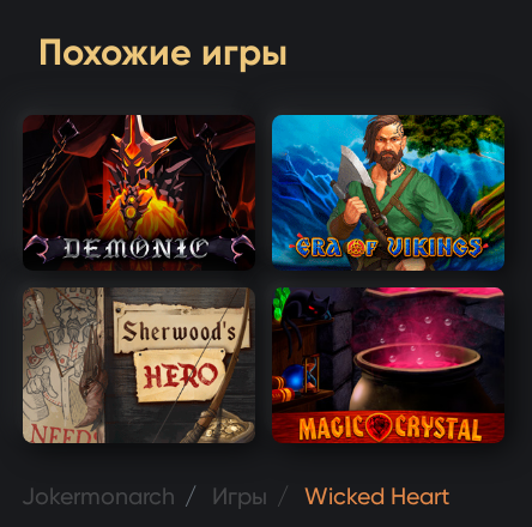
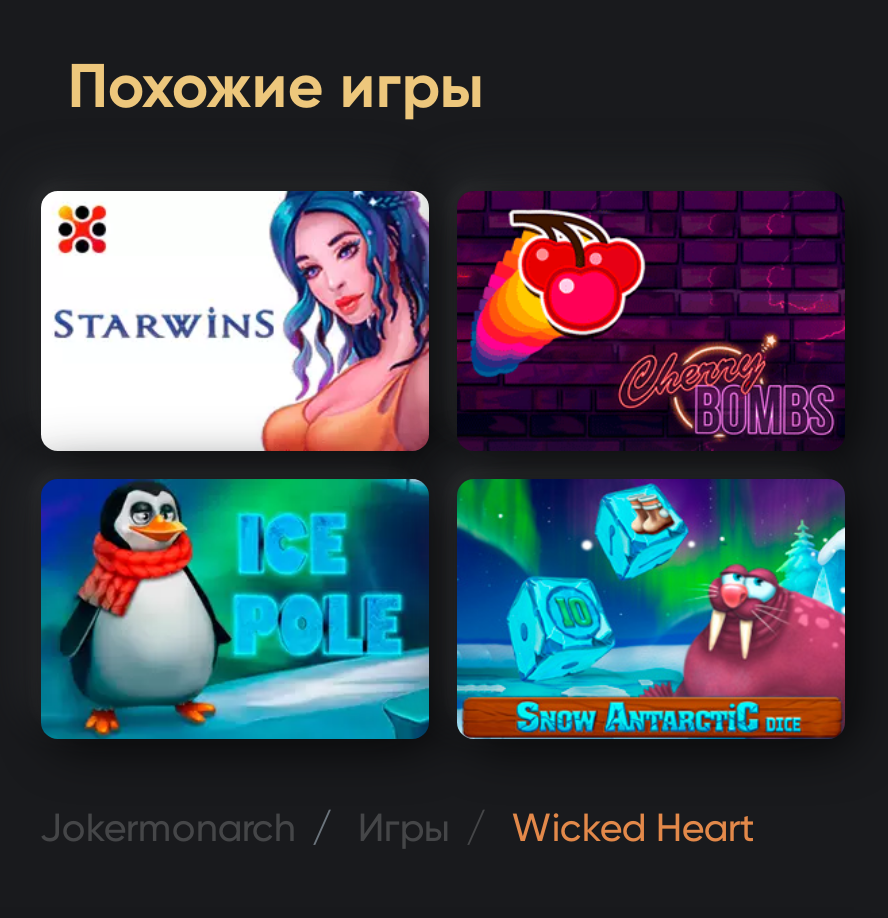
[23,114,255,271] [image] -> [39,189,431,453] [image]
[271,114,506,272] [image] -> [455,191,847,451] [image]
[22,286,255,444] [image] -> [39,477,431,741] [image]
[271,286,504,444] [image] -> [455,477,847,741] [image]

